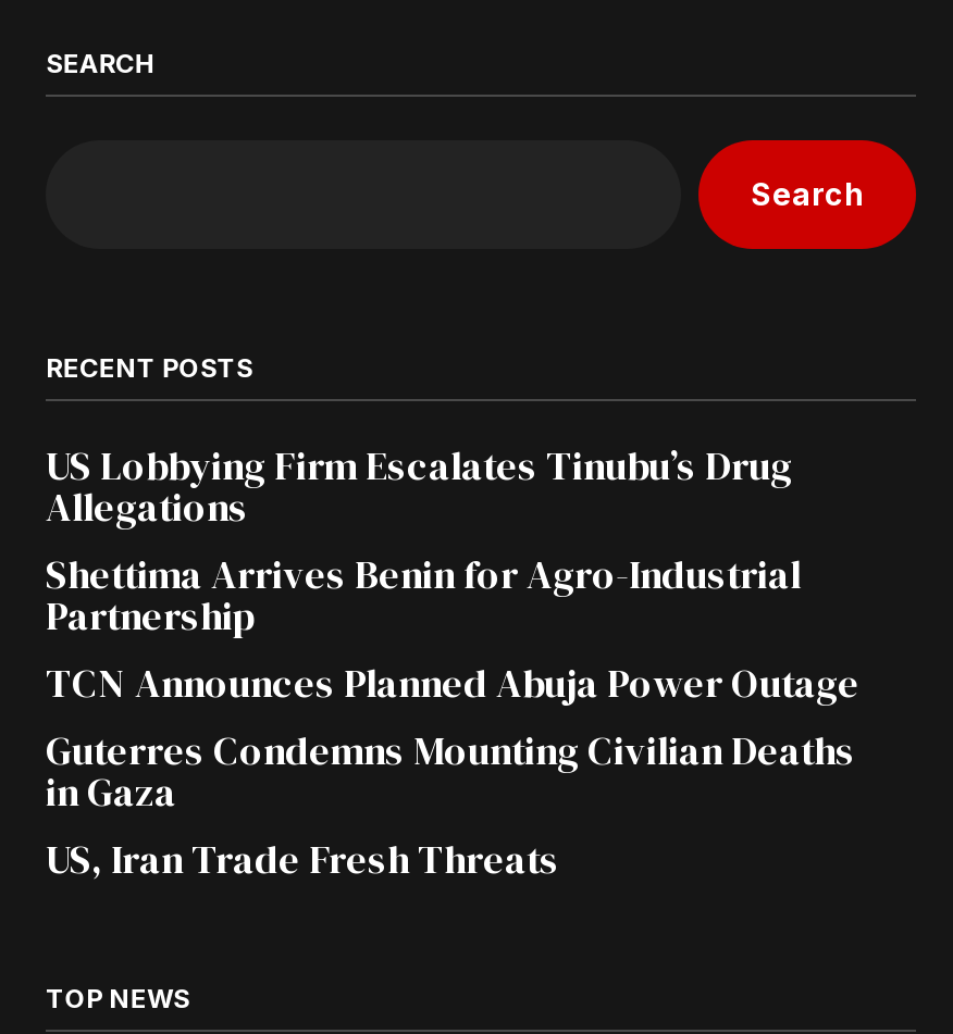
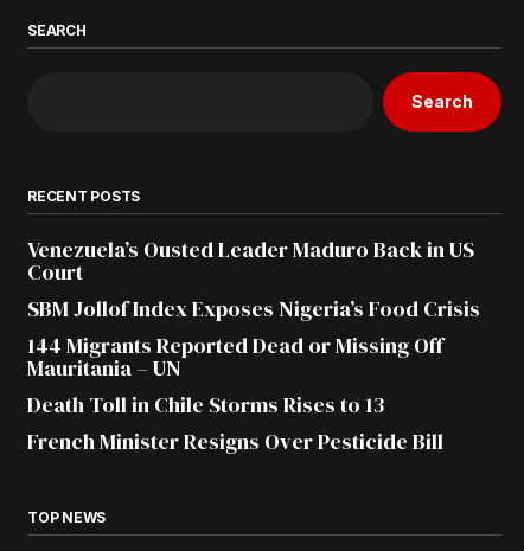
[46,438,859,886] US Lobbying Firm Escalates Tinubu’s Drug | Allegations | Shettima Arrives Benin for Agro-Industrial | Partnership | TCN Announces Planned Abuja Power Outage | Guterres Condemns Mounting Civilian Deaths | in Gaza | US, Iran Trade Fresh Threats -> [27,234,480,456] Venezuela’s Ousted Leader Maduro Back in US | Court | SBM Jollof Index Exposes Nigeria’s Food Crisis | 144 Migrants Reported Dead or Missing Off | Mauritania – UN | Death Toll in Chile Storms Rises to 13 | French Minister Resigns Over Pesticide Bill

